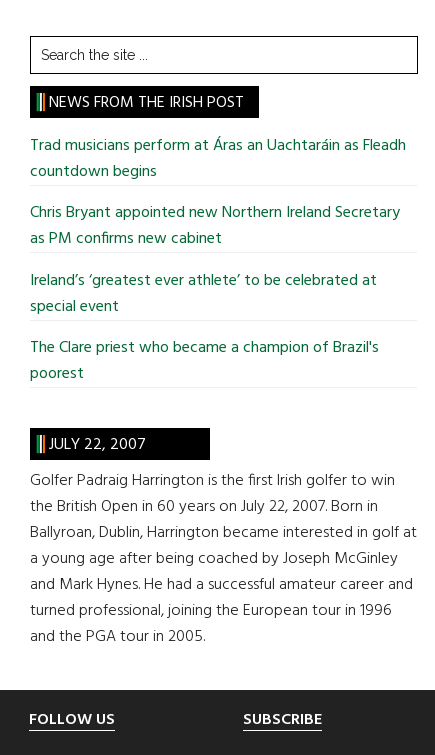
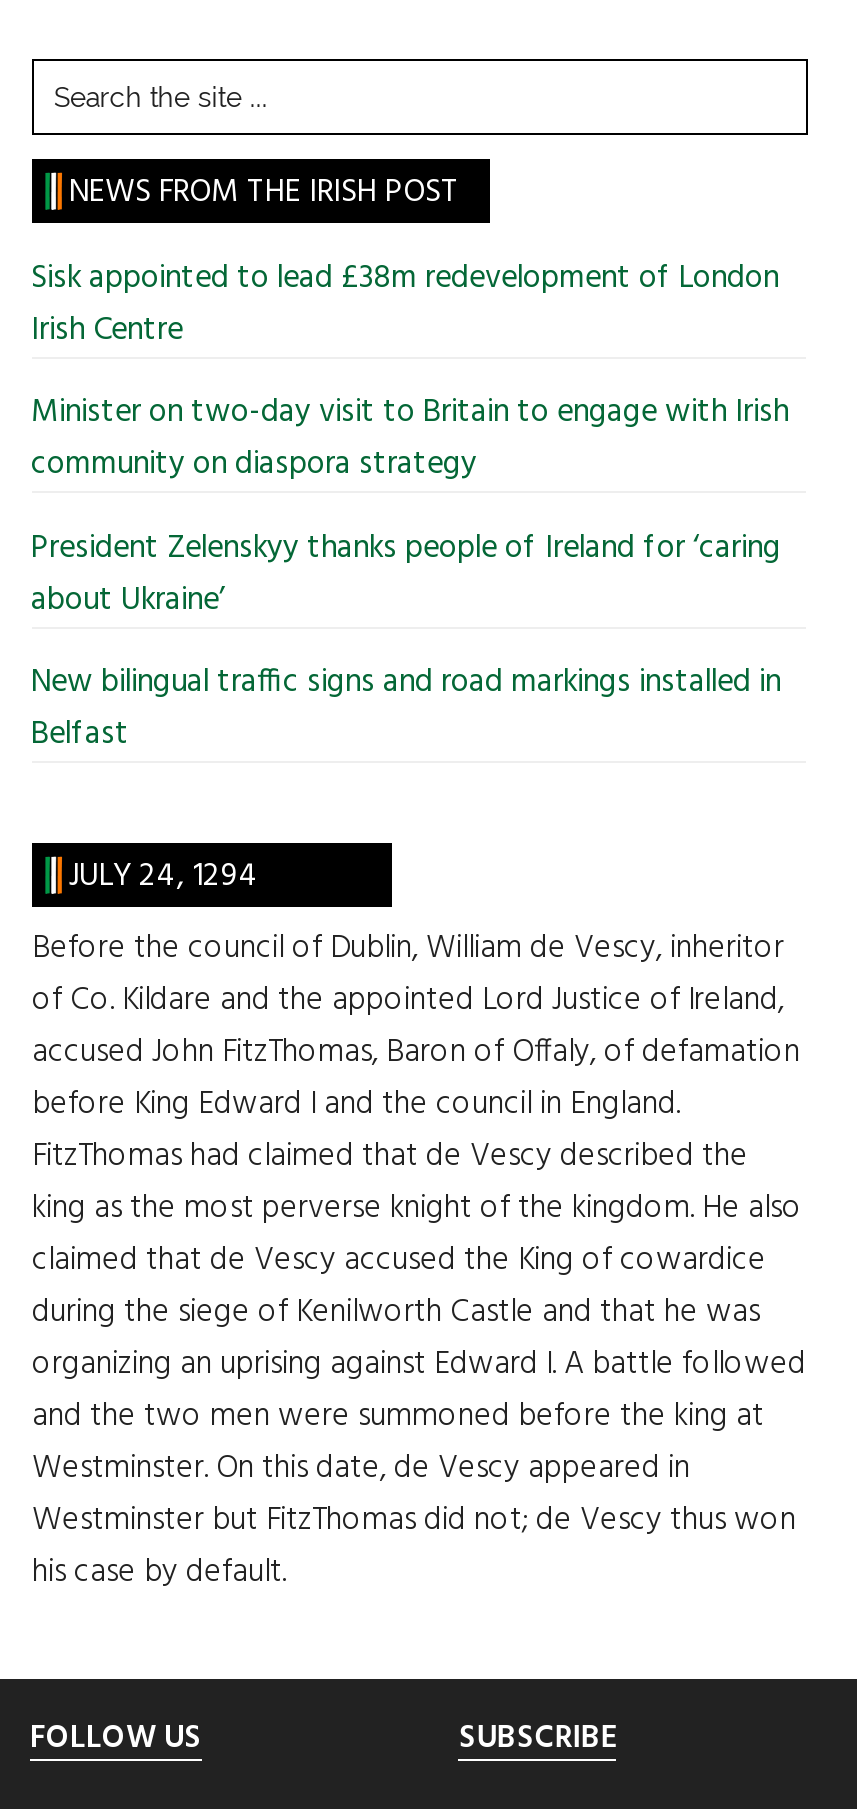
[29,133,405,185] Trad musicians perform at Áras an Uachtaráin as Fleadh | countdown begins -> [31,253,779,357] Sisk appointed to lead £38m redevelopment of London | Irish Centre
[29,200,399,252] Chris Bryant appointed new Northern Ireland Secretary | as PM confirms new cabinet -> [31,388,789,492] Minister on two-day visit to Britain to engage with Irish | community on diaspora strategy
[29,268,376,320] Ireland’s ‘greatest ever athlete’ to be celebrated at | special event -> [31,523,781,627] President Zelenskyy thanks people of Ireland for ‘caring | about Ukraine’
[29,335,378,387] The Clare priest who became a champion of Brazil's | poorest -> [31,658,781,762] New bilingual traffic signs and road markings installed in | Belfast
[30,432,417,650] JULY 22, 2007 | Golfer Padraig Harrington is the first Irish golfer to win | the British Open in 60 years on July 22, 2007. Born in | Ballyroan, Dublin, Harrington became interested in golf at | a young age after being coached by Joseph McGinley | and Mark Hynes. He had a successful amateur career and | turned professional, joining the European tour in 1996 | and the PGA tour in 2005. -> [32,852,806,1600] JULY 24, 1294 | Before the council of Dublin, William de Vescy, inheritor | of Co. Kildare and the appointed Lord Justice of Ireland, | accused John FitzThomas, Baron of Offaly, of defamation | before King Edward I and the council in England. | FitzThomas had claimed that de Vescy described the | king as the most perverse knight of the kingdom. He also | claimed that de Vescy accused the King of cowardice | during the siege of Kenilworth Castle and that he was | organizing an uprising against Edward I. A battle followed | and the two men were summoned before the king at | Westminster. On this date, de Vescy appeared in | Westminster but FitzThomas did not; de Vescy thus won | his case by default.

